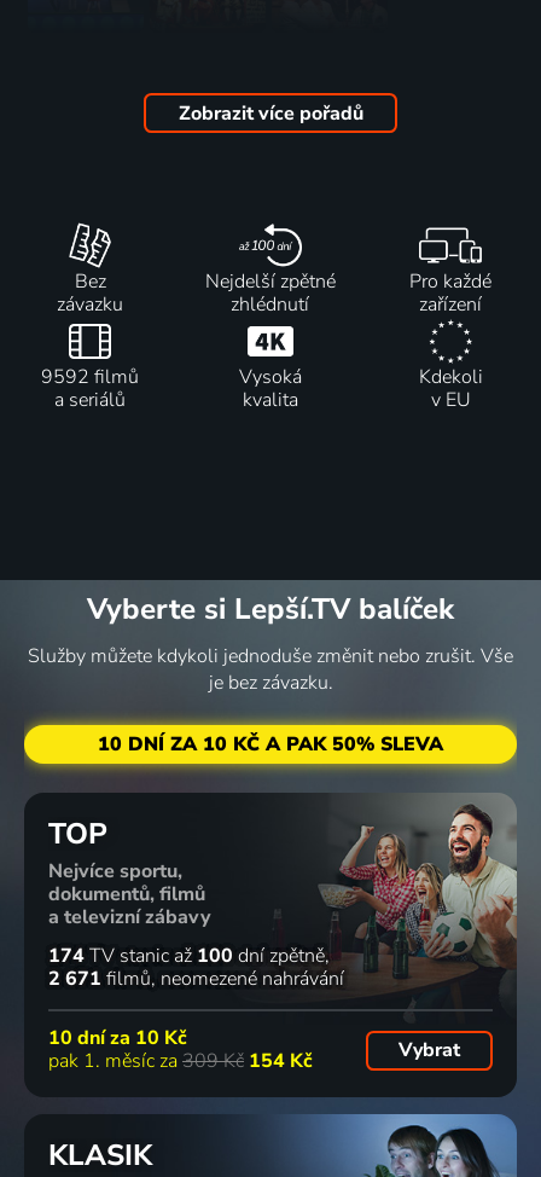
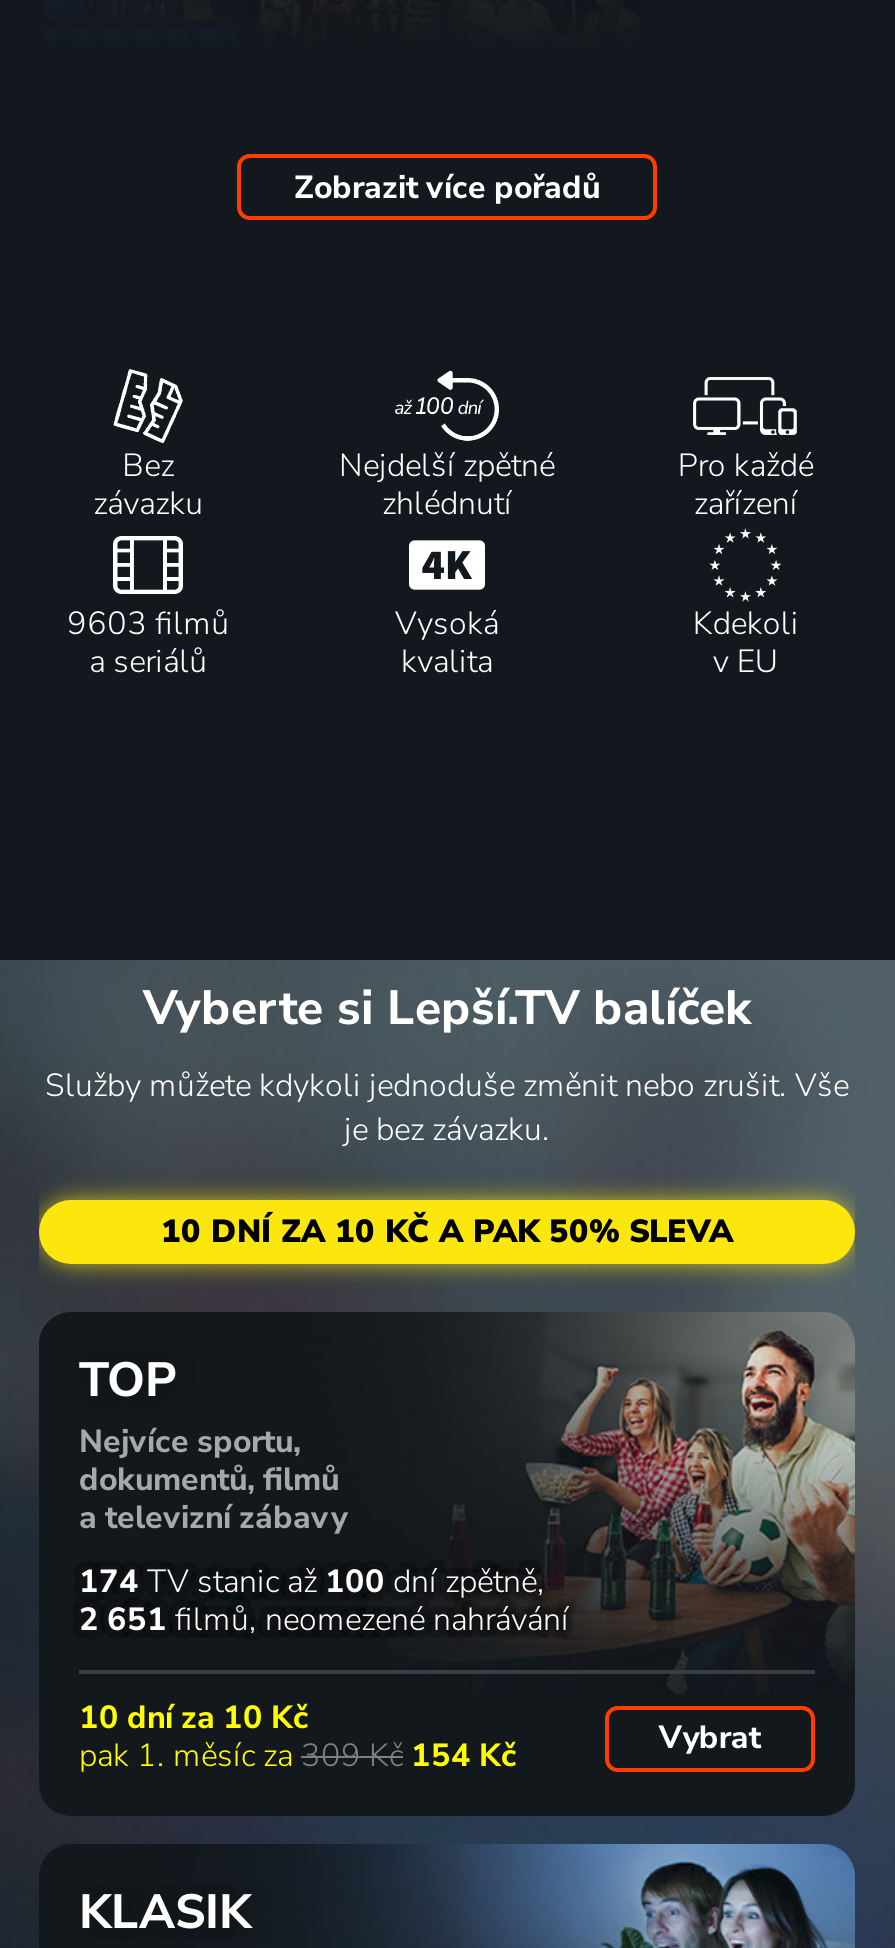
[41,364,139,391] 9592 filmů -> [67,602,229,646] 9603 filmů
[48,965,344,992] 2 671 filmů neomezené nahrávání -> [79,1598,569,1642] 2 651 filmů neomezené nahrávání

